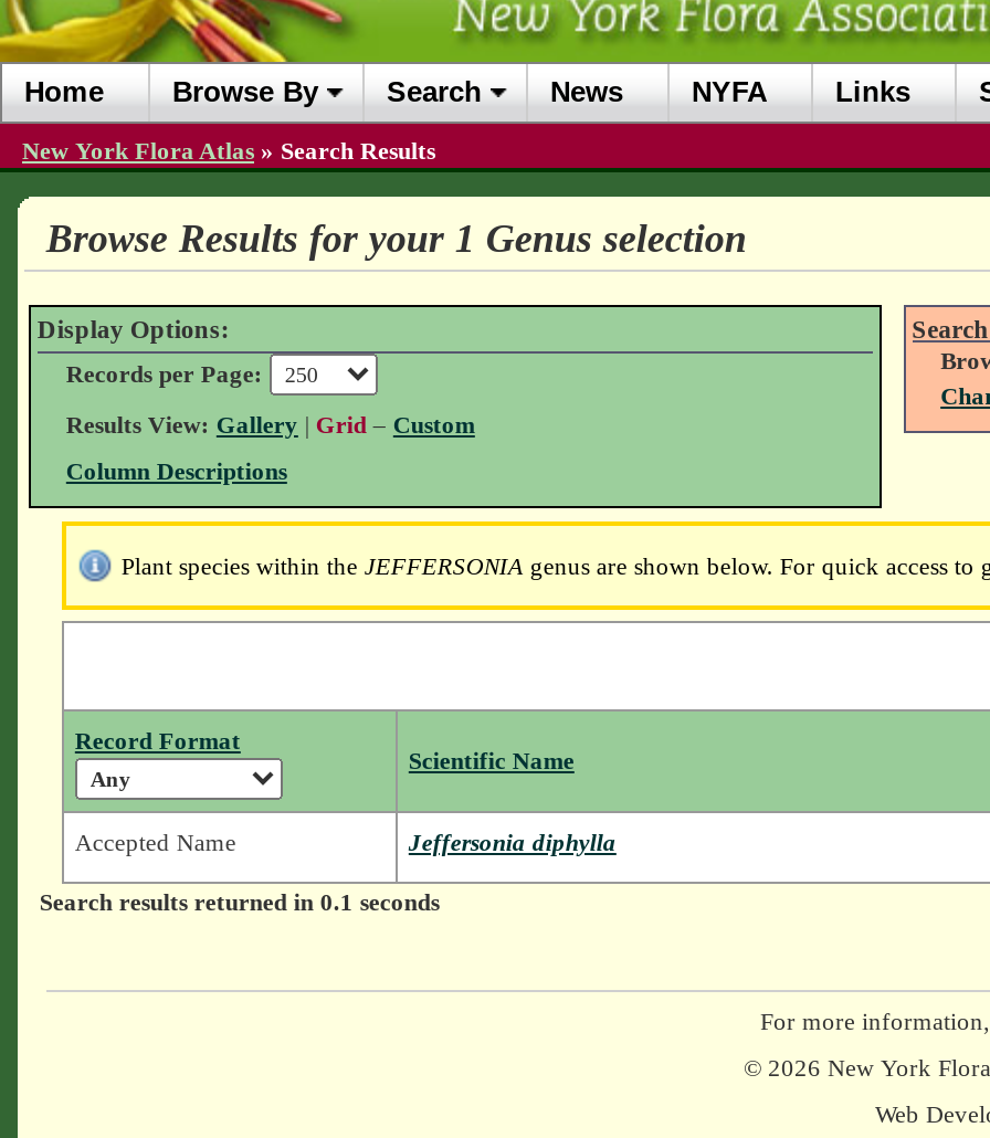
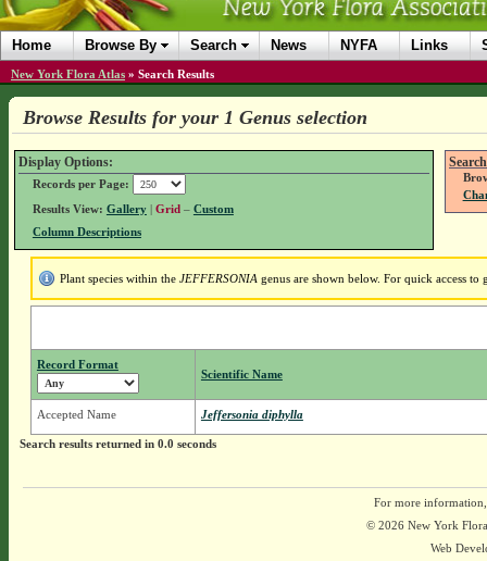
[40,889,440,916] Search results returned in 0.1 seconds -> [19,437,216,451] Search results returned in 0.0 seconds

